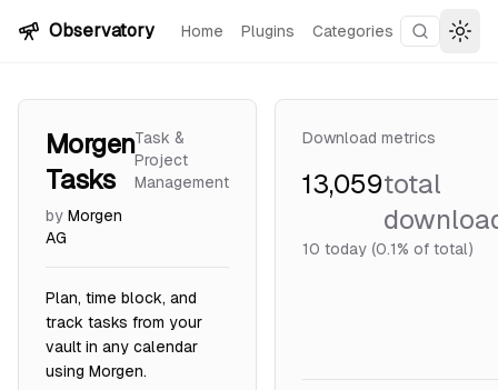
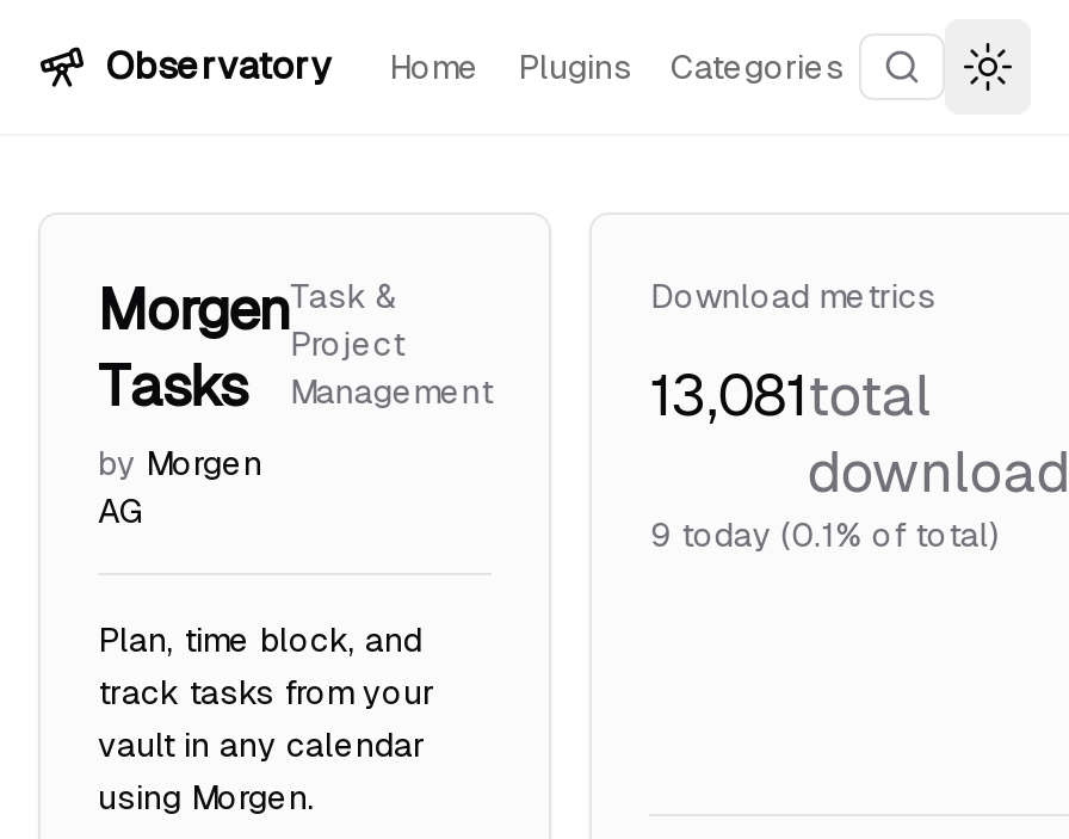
[303,169,442,199] 13,059total -> [650,363,932,427] 13,081total
[303,240,473,258] 10 today (0.1% of total) -> [650,516,998,554] 9 today (0.1% of total)

